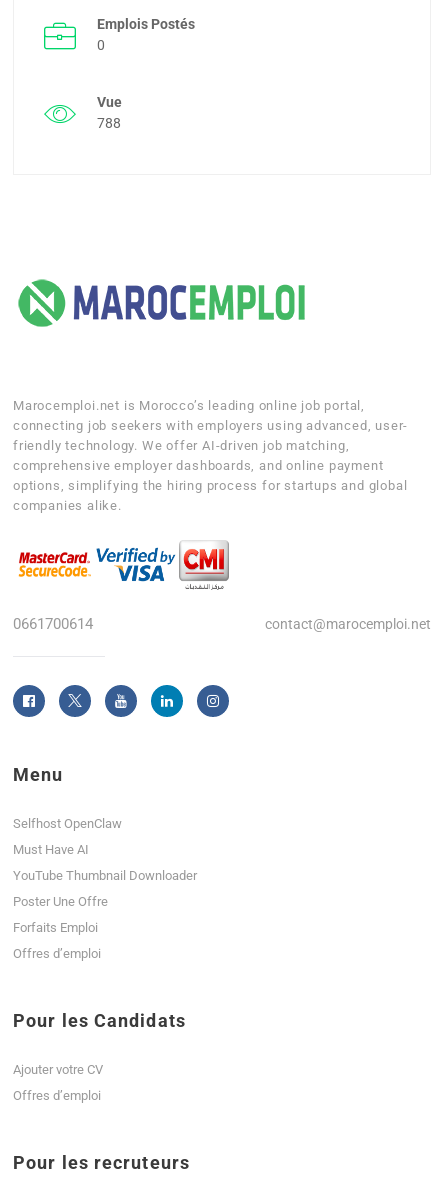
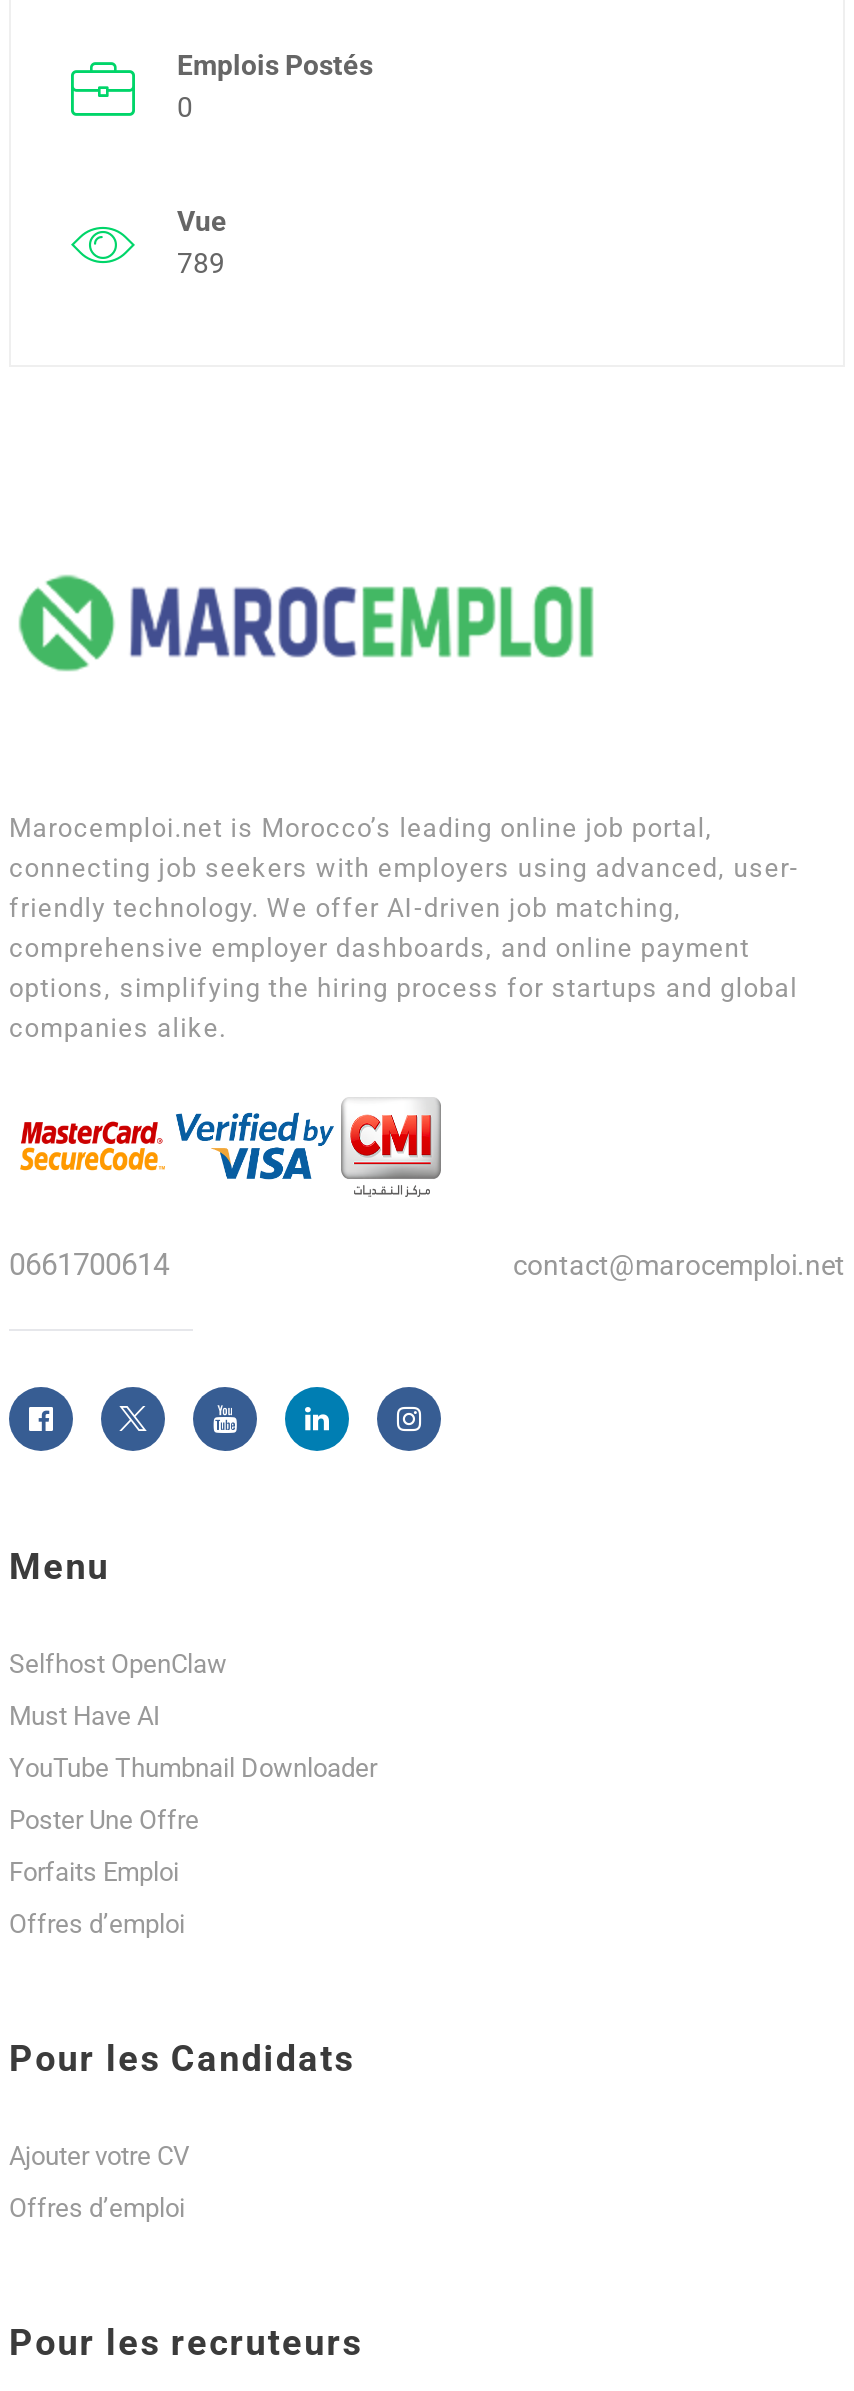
[97,115,121,131] 788 -> [177,246,225,278] 789

